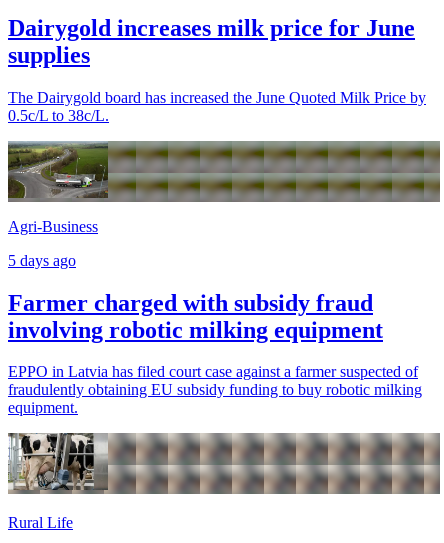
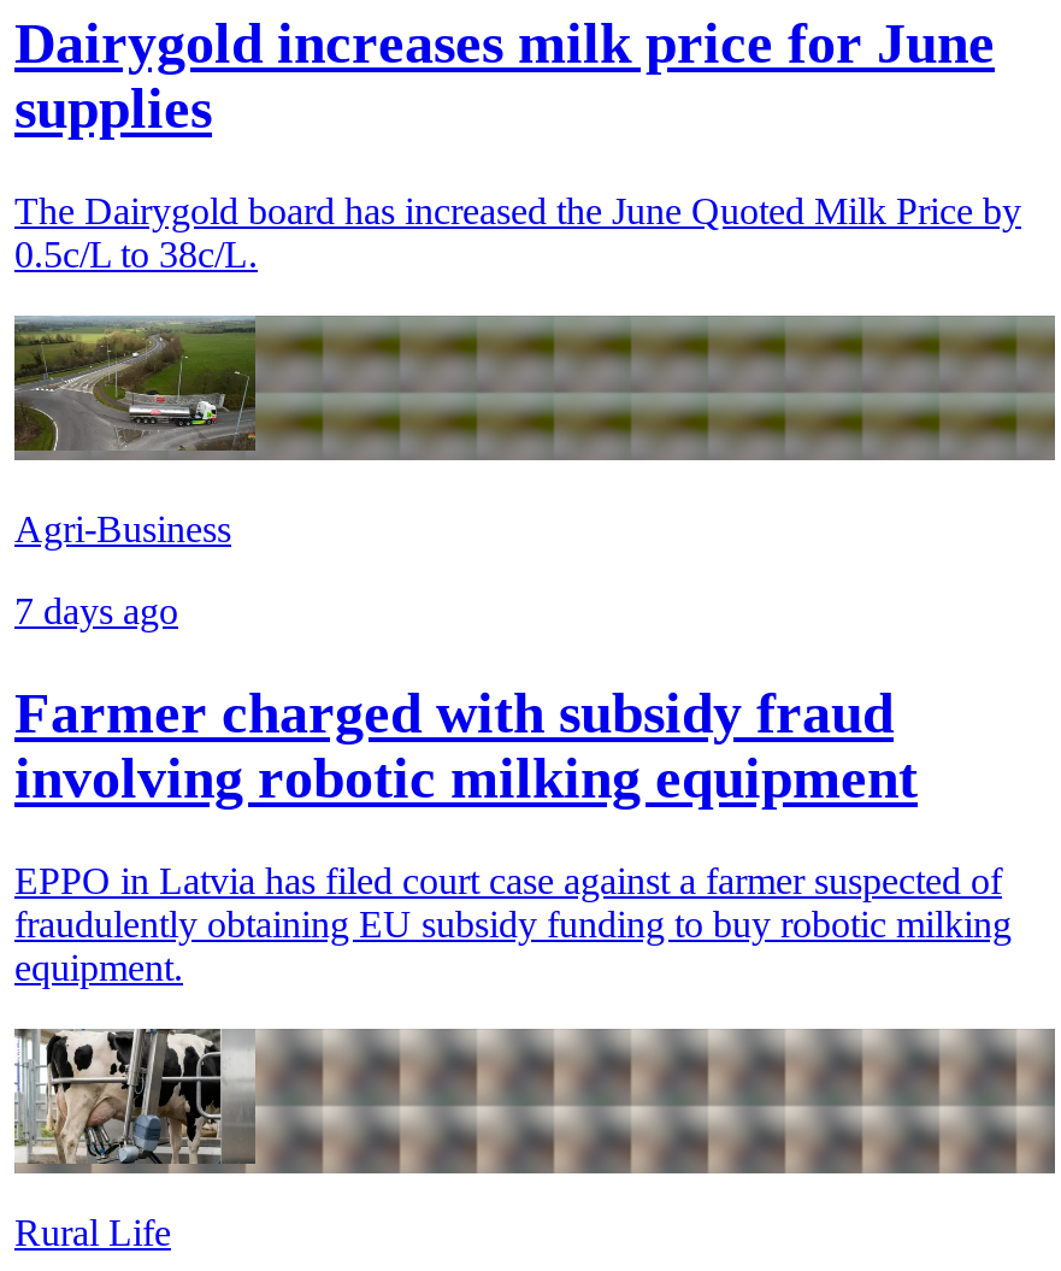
[8,252,76,269] 5 days ago -> [14,591,178,632] 7 days ago

